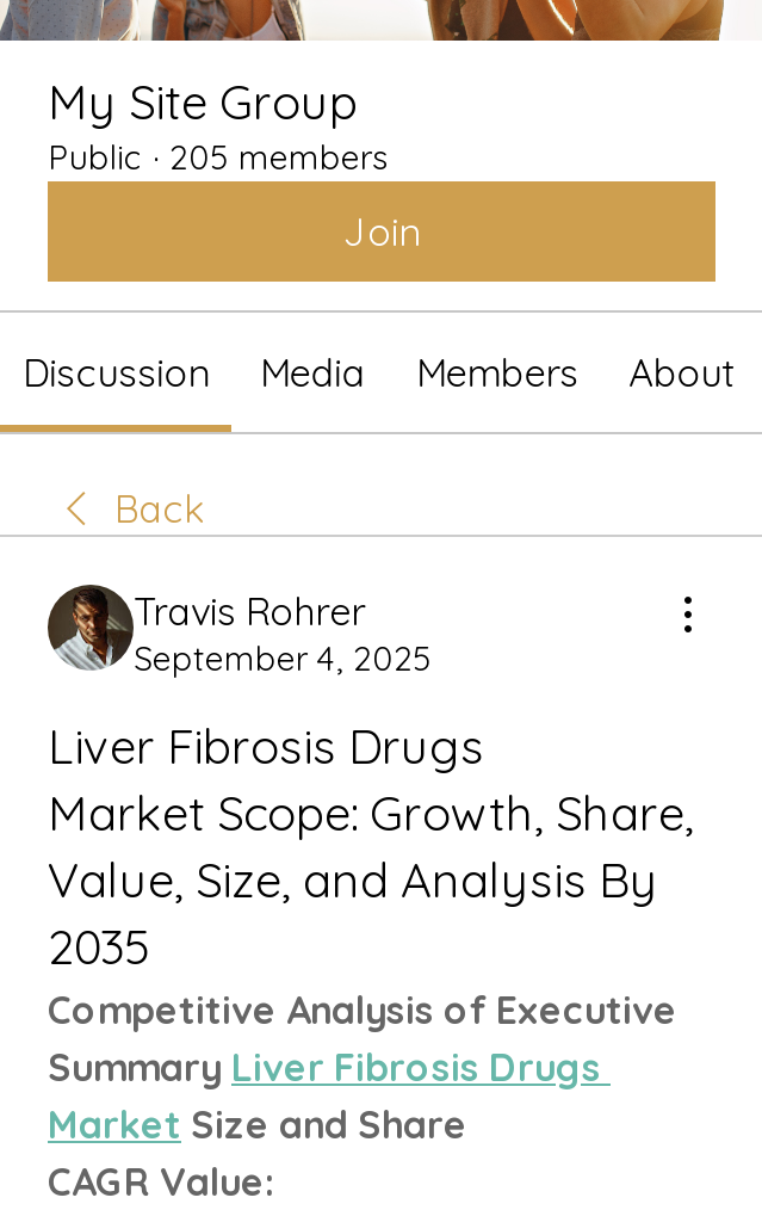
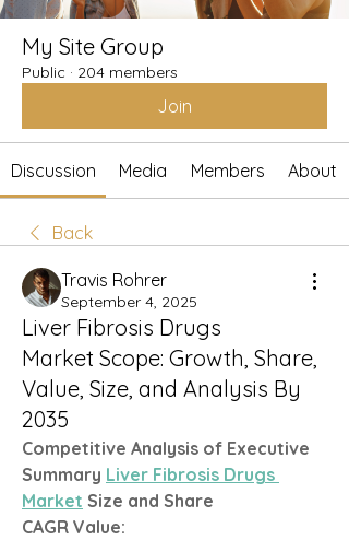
[48,135,389,178] Public · 205 members -> [22,62,178,82] Public · 204 members

